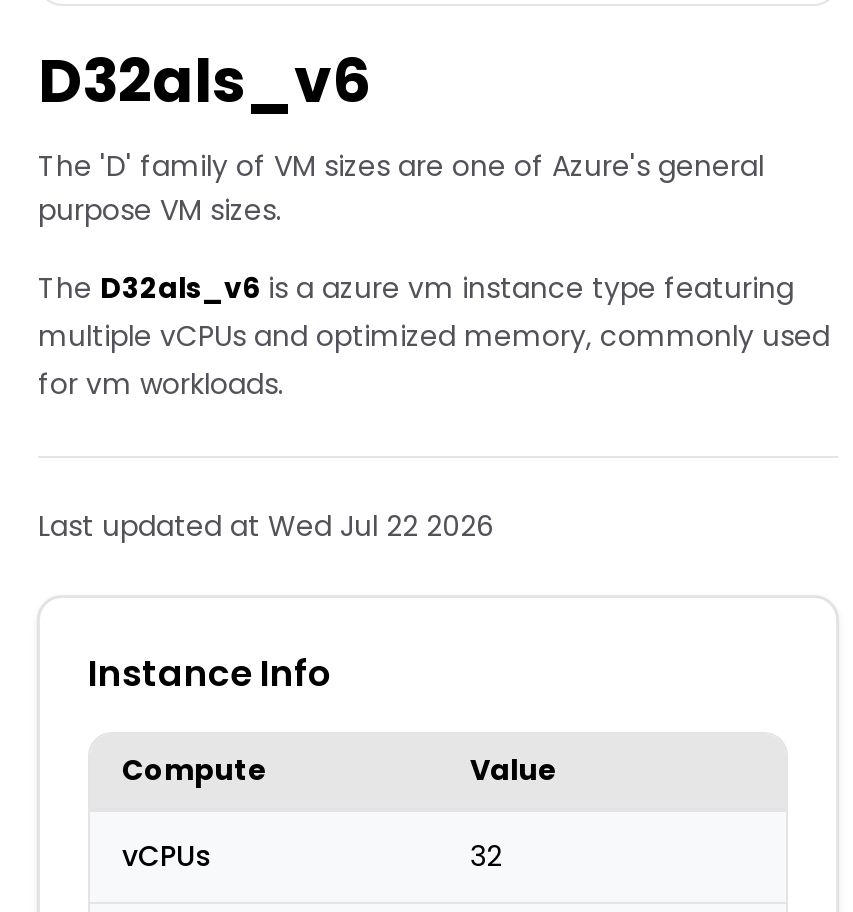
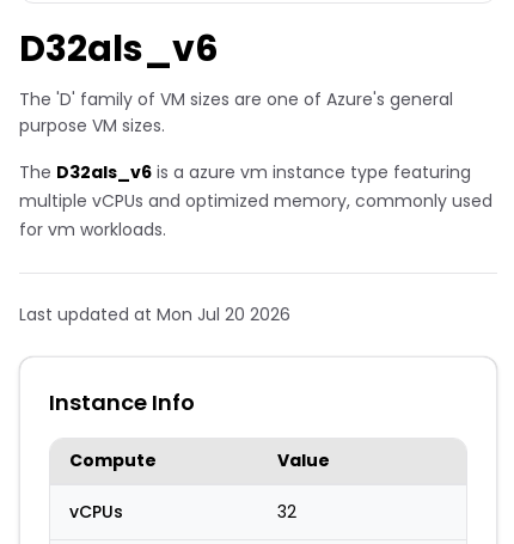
[38,506,494,546] Last updated at Wed Jul 22 2026 -> [19,302,290,326] Last updated at Mon Jul 20 2026

